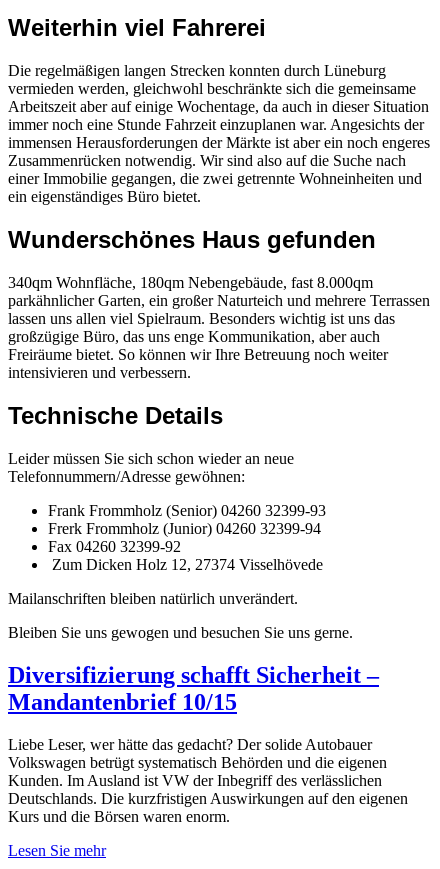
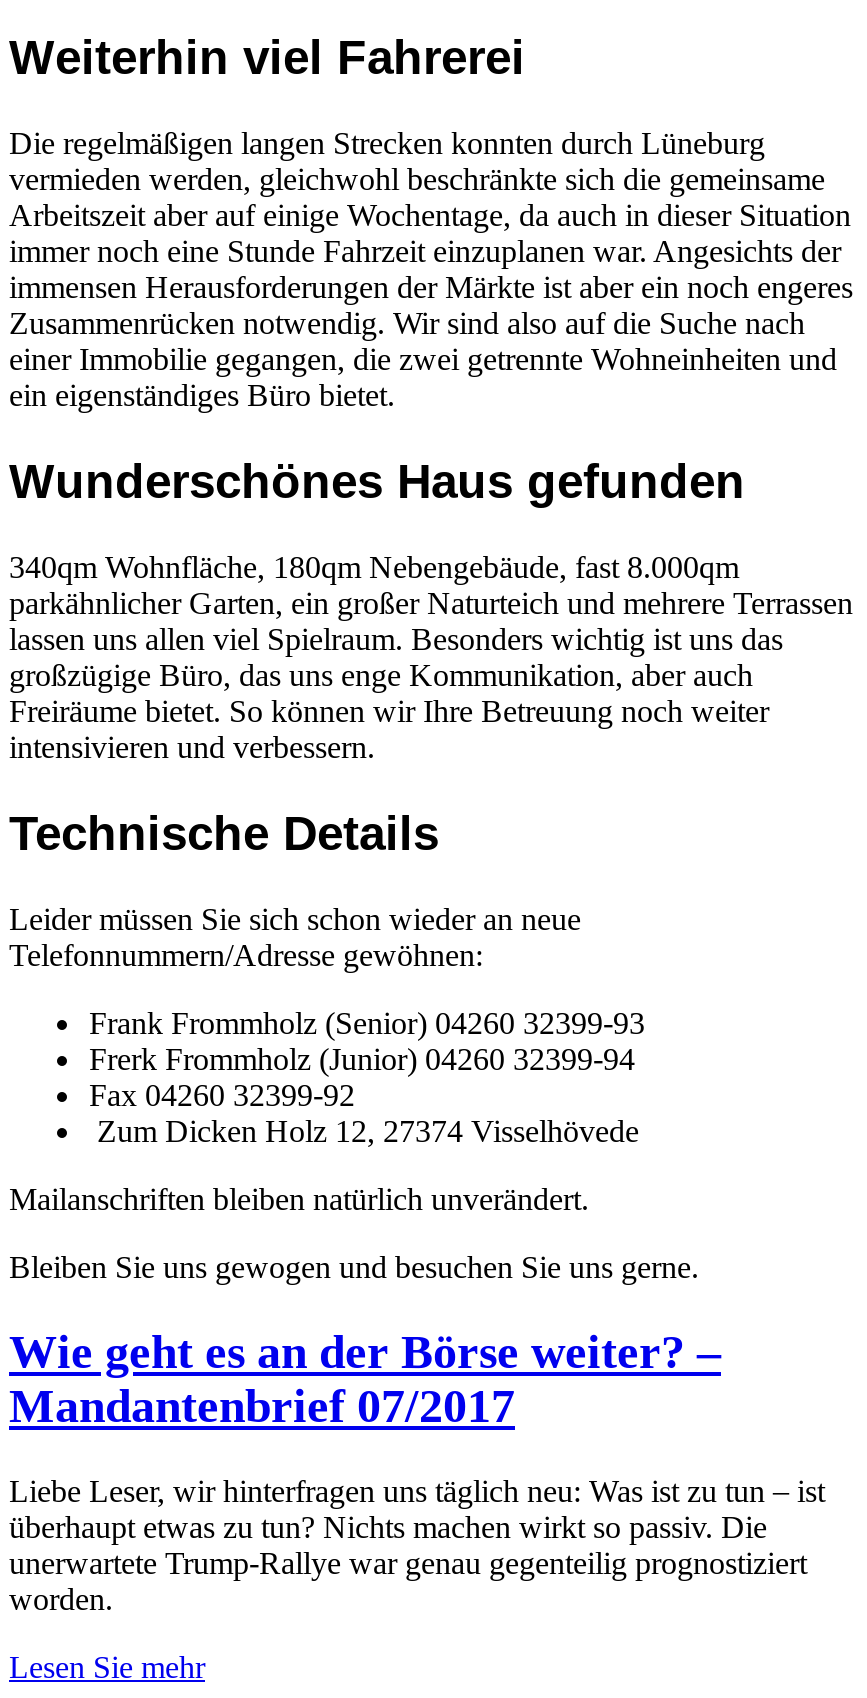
[8,662,379,715] Diversifizierung schafft Sicherheit – | Mandantenbrief 10/15 -> [9,1325,721,1431] Wie geht es an der Börse weiter? – | Mandantenbrief 07/2017
[8,735,408,824] Liebe Leser, wer hätte das gedacht? Der solide Autobauer | Volkswagen betrügt systematisch Behörden und die eigenen | Kunden. Im Ausland ist VW der Inbegriff des verlässlichen | Deutschlands. Die kurzfristigen Auswirkungen auf den eigenen | Kurs und die Börsen waren enorm. -> [9,1473,825,1615] Liebe Leser, wir hinterfragen uns täglich neu: Was ist zu tun – ist | überhaupt etwas zu tun? Nichts machen wirkt so passiv. Die | unerwartete Trump-Rallye war genau gegenteilig prognostiziert | worden.

